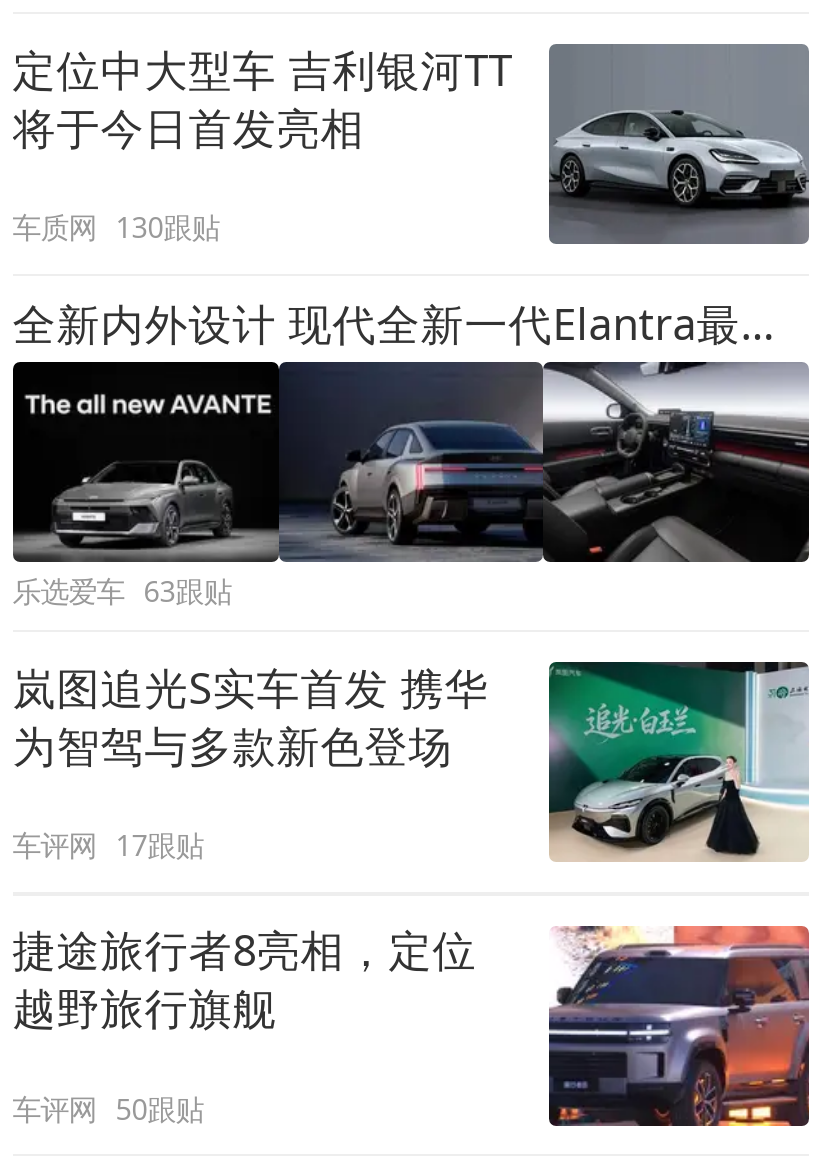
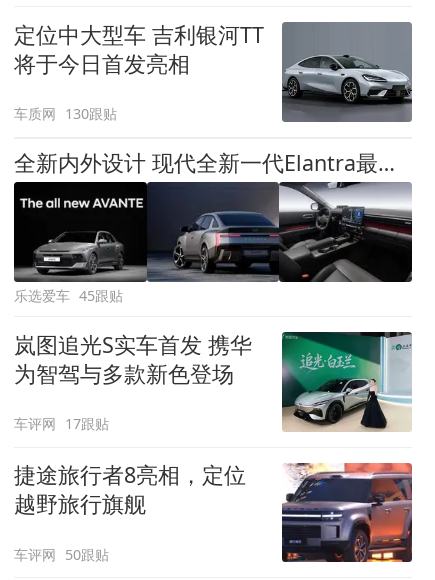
[12,571,232,609] 乐选爱车 63跟贴 -> [14,286,123,305] 乐选爱车 45跟贴

